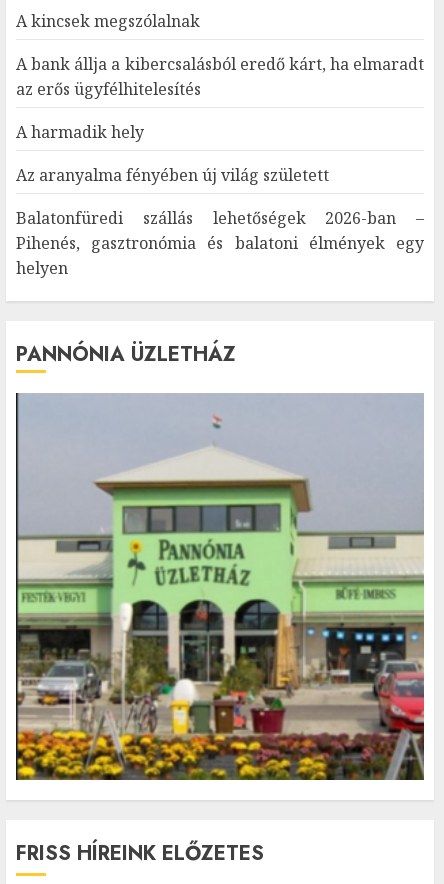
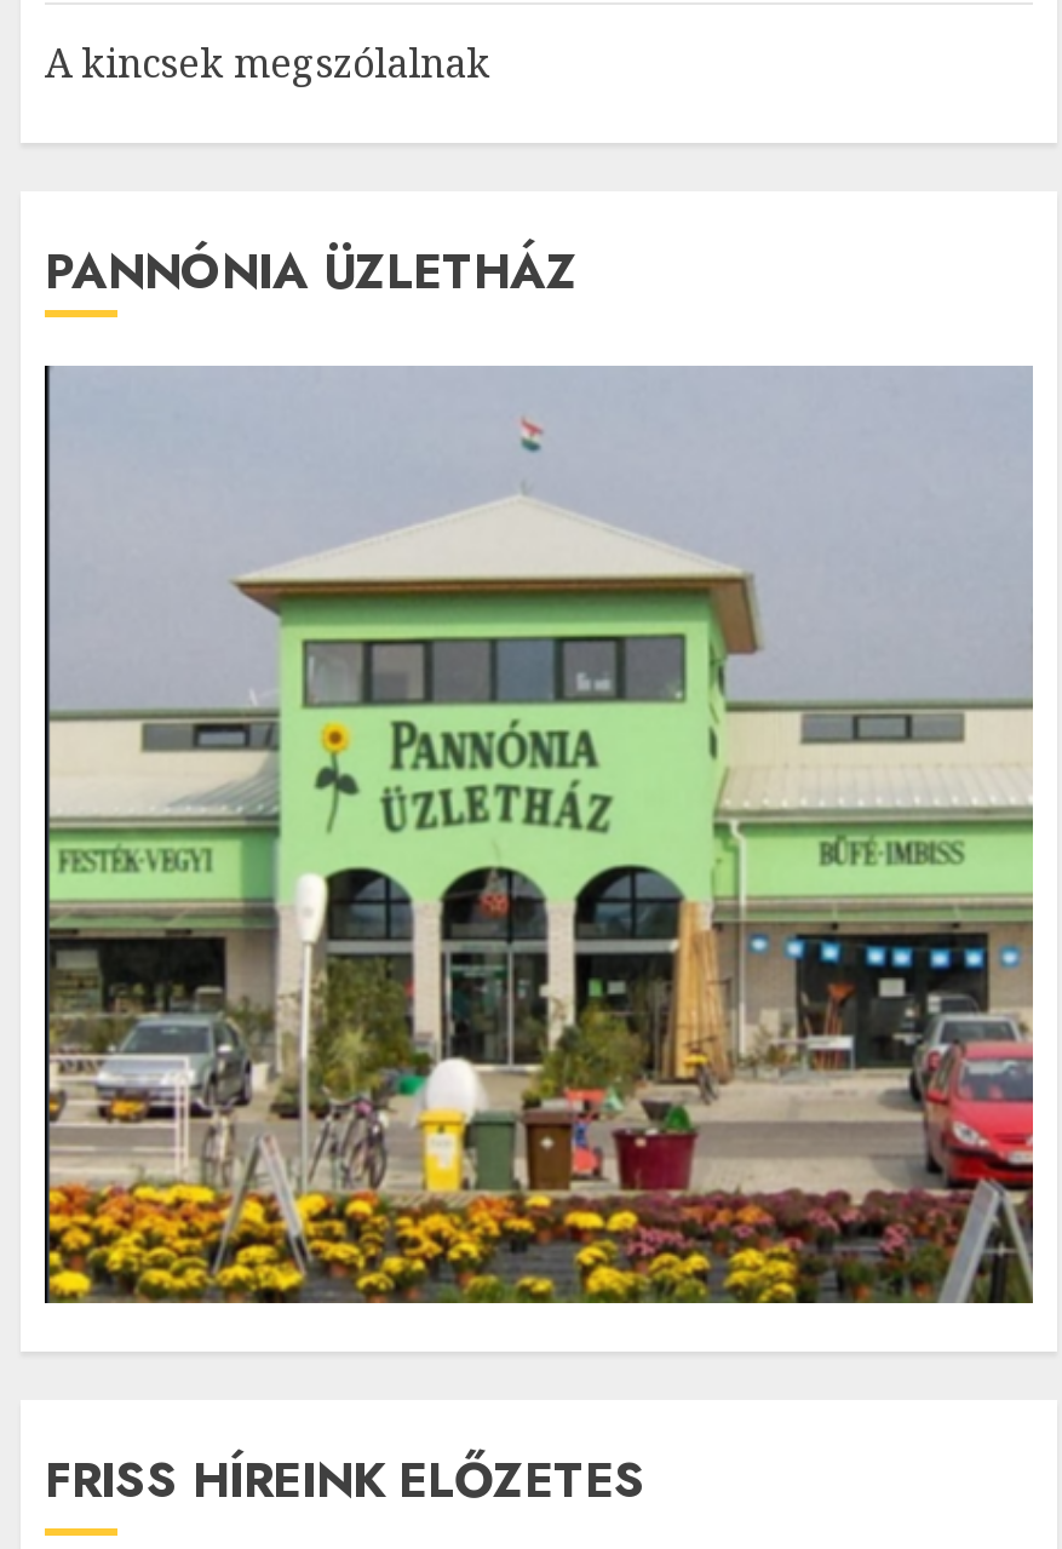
[16,53,424,279] A bank állja a kibercsalásból eredő kárt, ha elmaradt | az erős ügyfélhitelesítés | A harmadik hely | Az aranyalma fényében új világ született | Balatonfüredi szállás lehetőségek 2026-ban – | Pihenés, gasztronómia és balatoni élmények egy | helyen -> none

